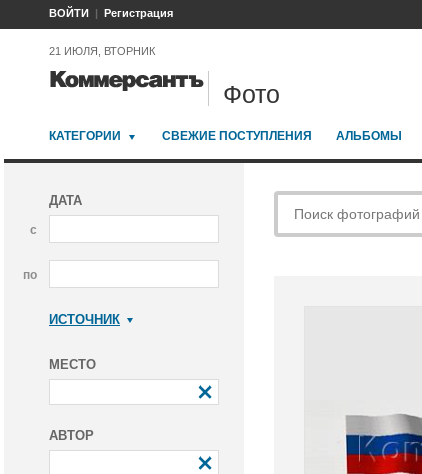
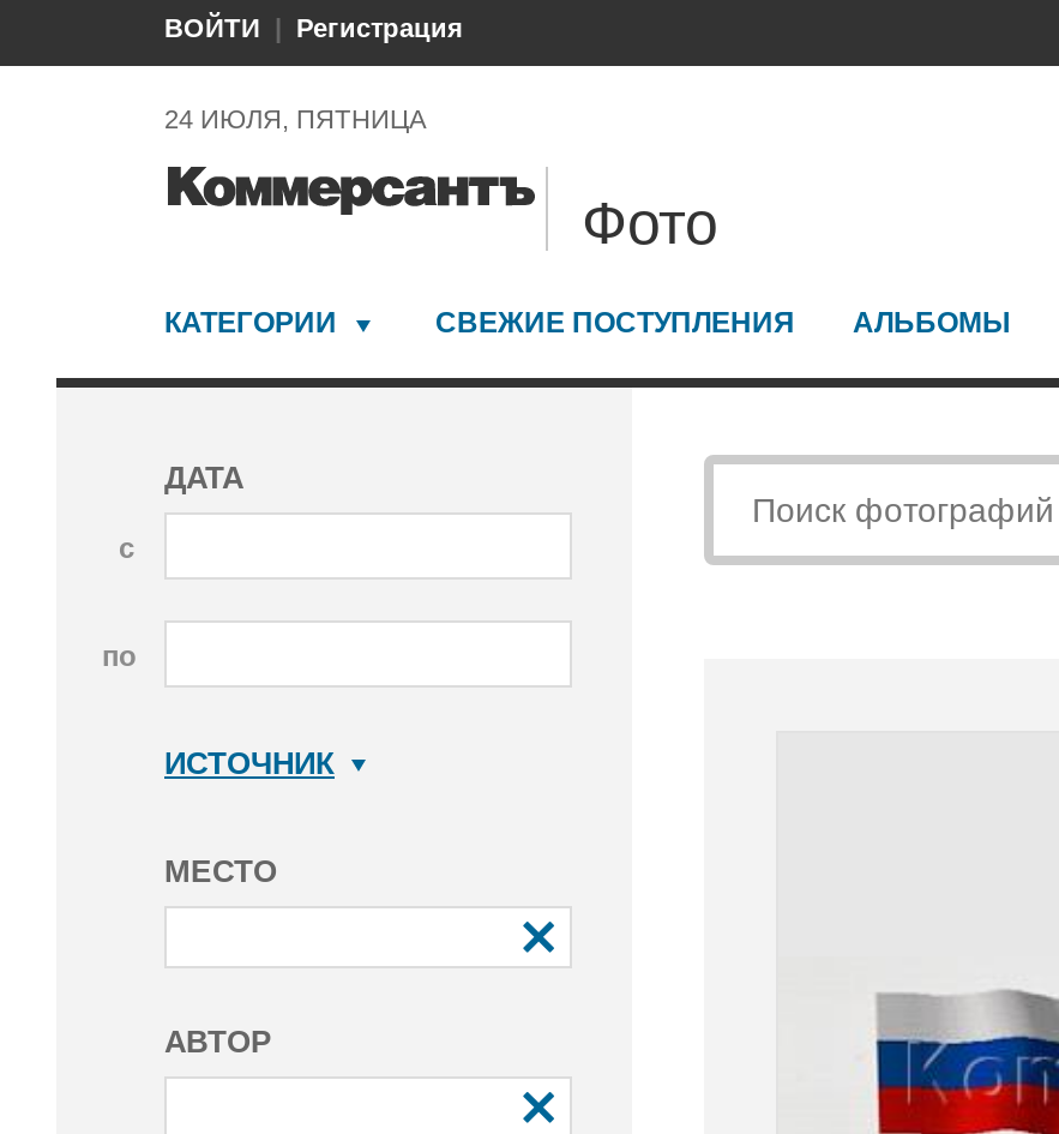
[49,45,155,57] 21 ИЮЛЯ, ВТОРНИК -> [164,104,426,133] 24 ИЮЛЯ, ПЯТНИЦА

